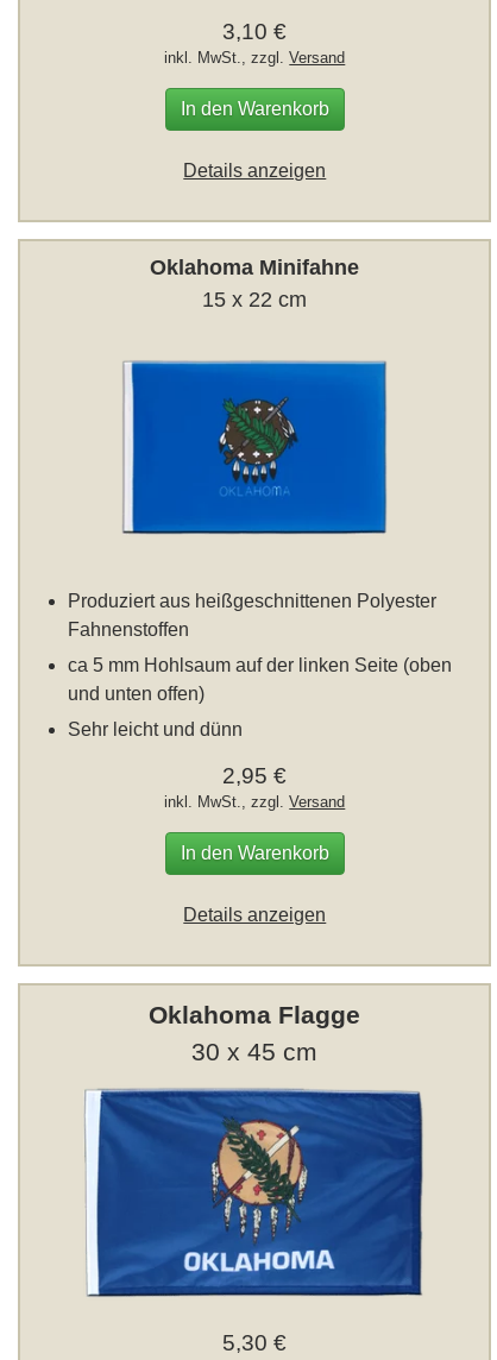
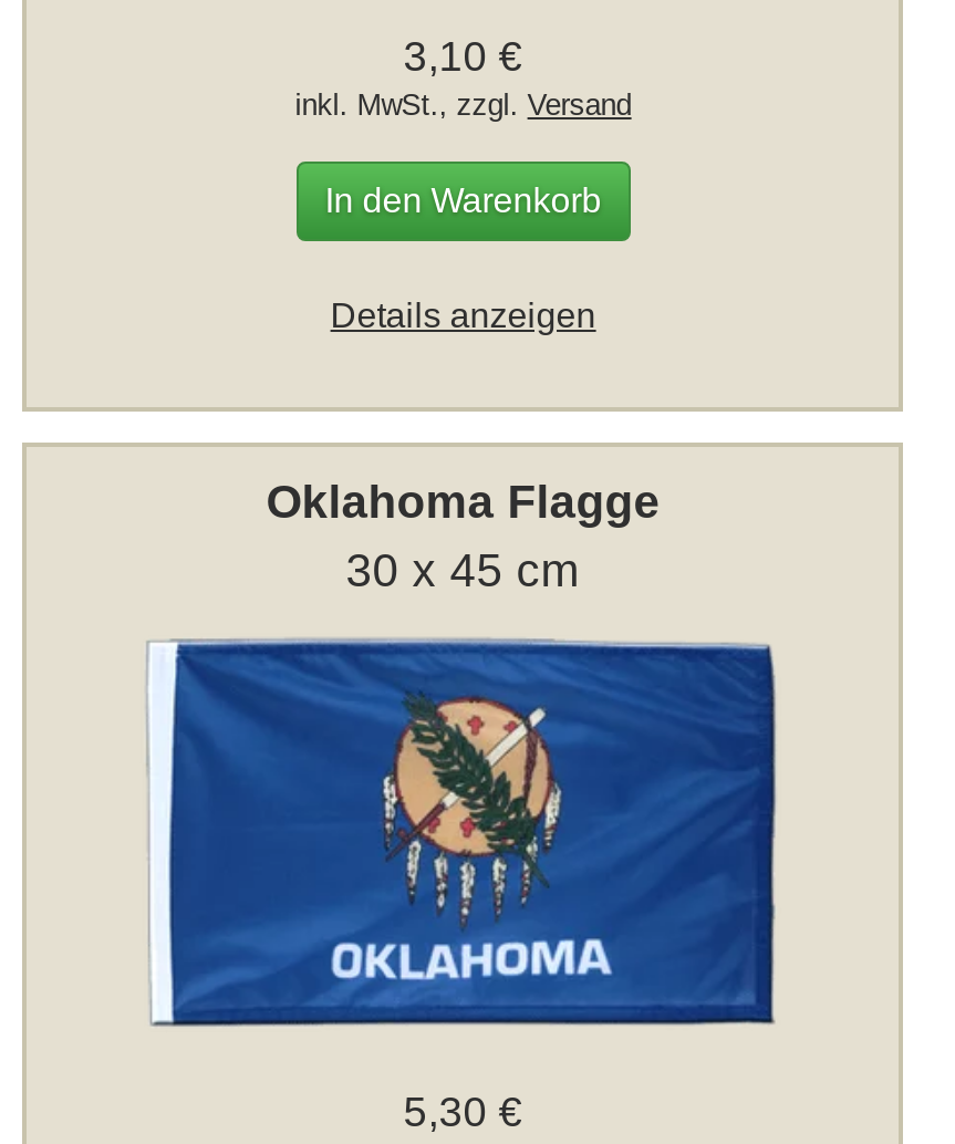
[150,256,359,312] Oklahoma Minifahne | 15 x 22 cm -> none
[122,360,388,535] [image] -> none
[68,591,452,925] Produziert aus heißgeschnittenen Polyester | Fahnenstoffen | ca 5 mm Hohlsaum auf der linken Seite (oben | und unten offen) | Sehr leicht und dünn | 2,95 € | inkl. MwSt., zzgl. Versand | In den Warenkorb | Details anzeigen -> none

